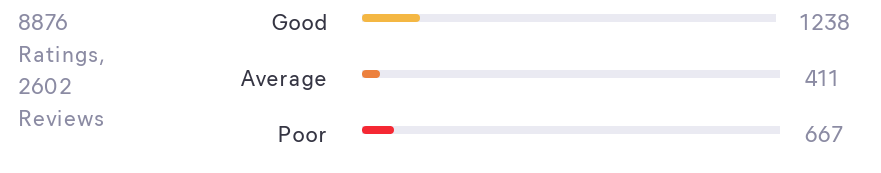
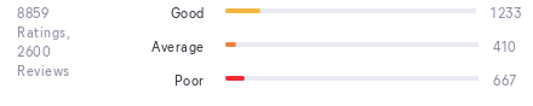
[18,6,68,36] 8876 -> [17,4,48,22] 8859
[800,6,850,36] 1238 -> [491,4,521,22] 1233
[18,70,72,100] 2602 -> [17,42,51,60] 2600
[805,62,840,92] 411 -> [493,37,517,55] 410

